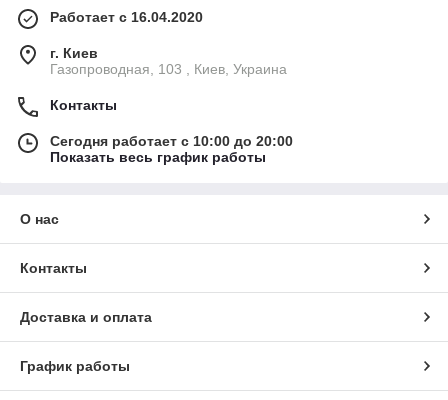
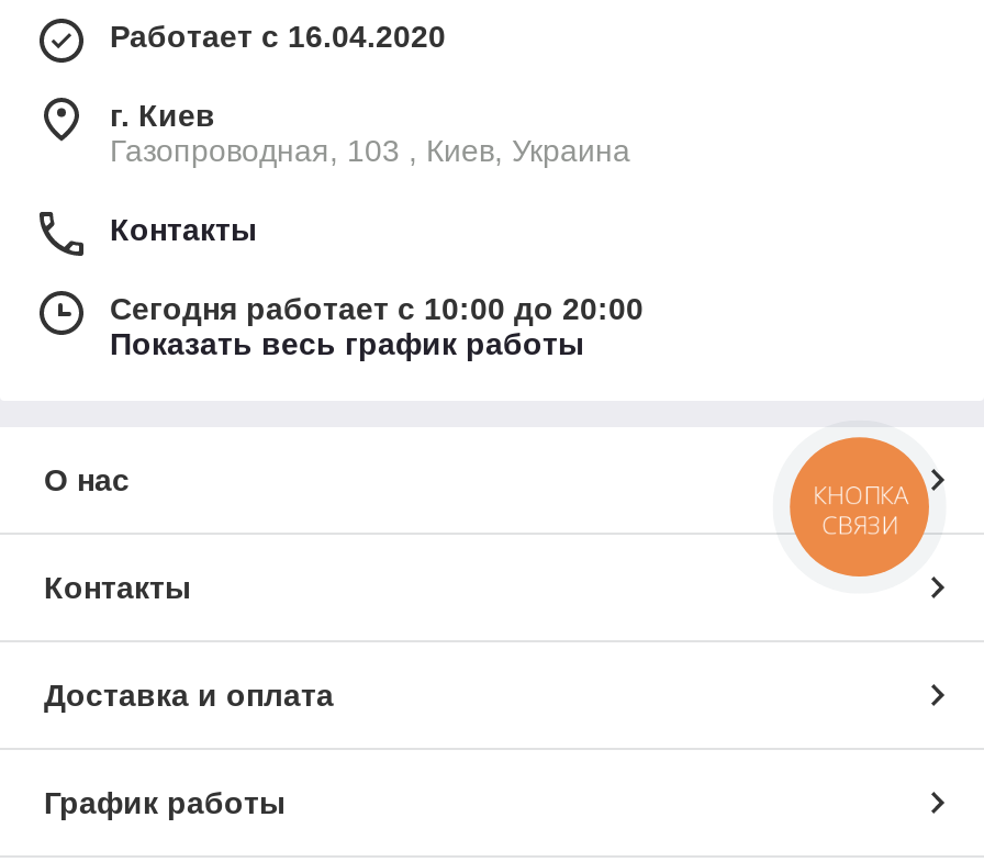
none -> [786,434,933,581] [image]

